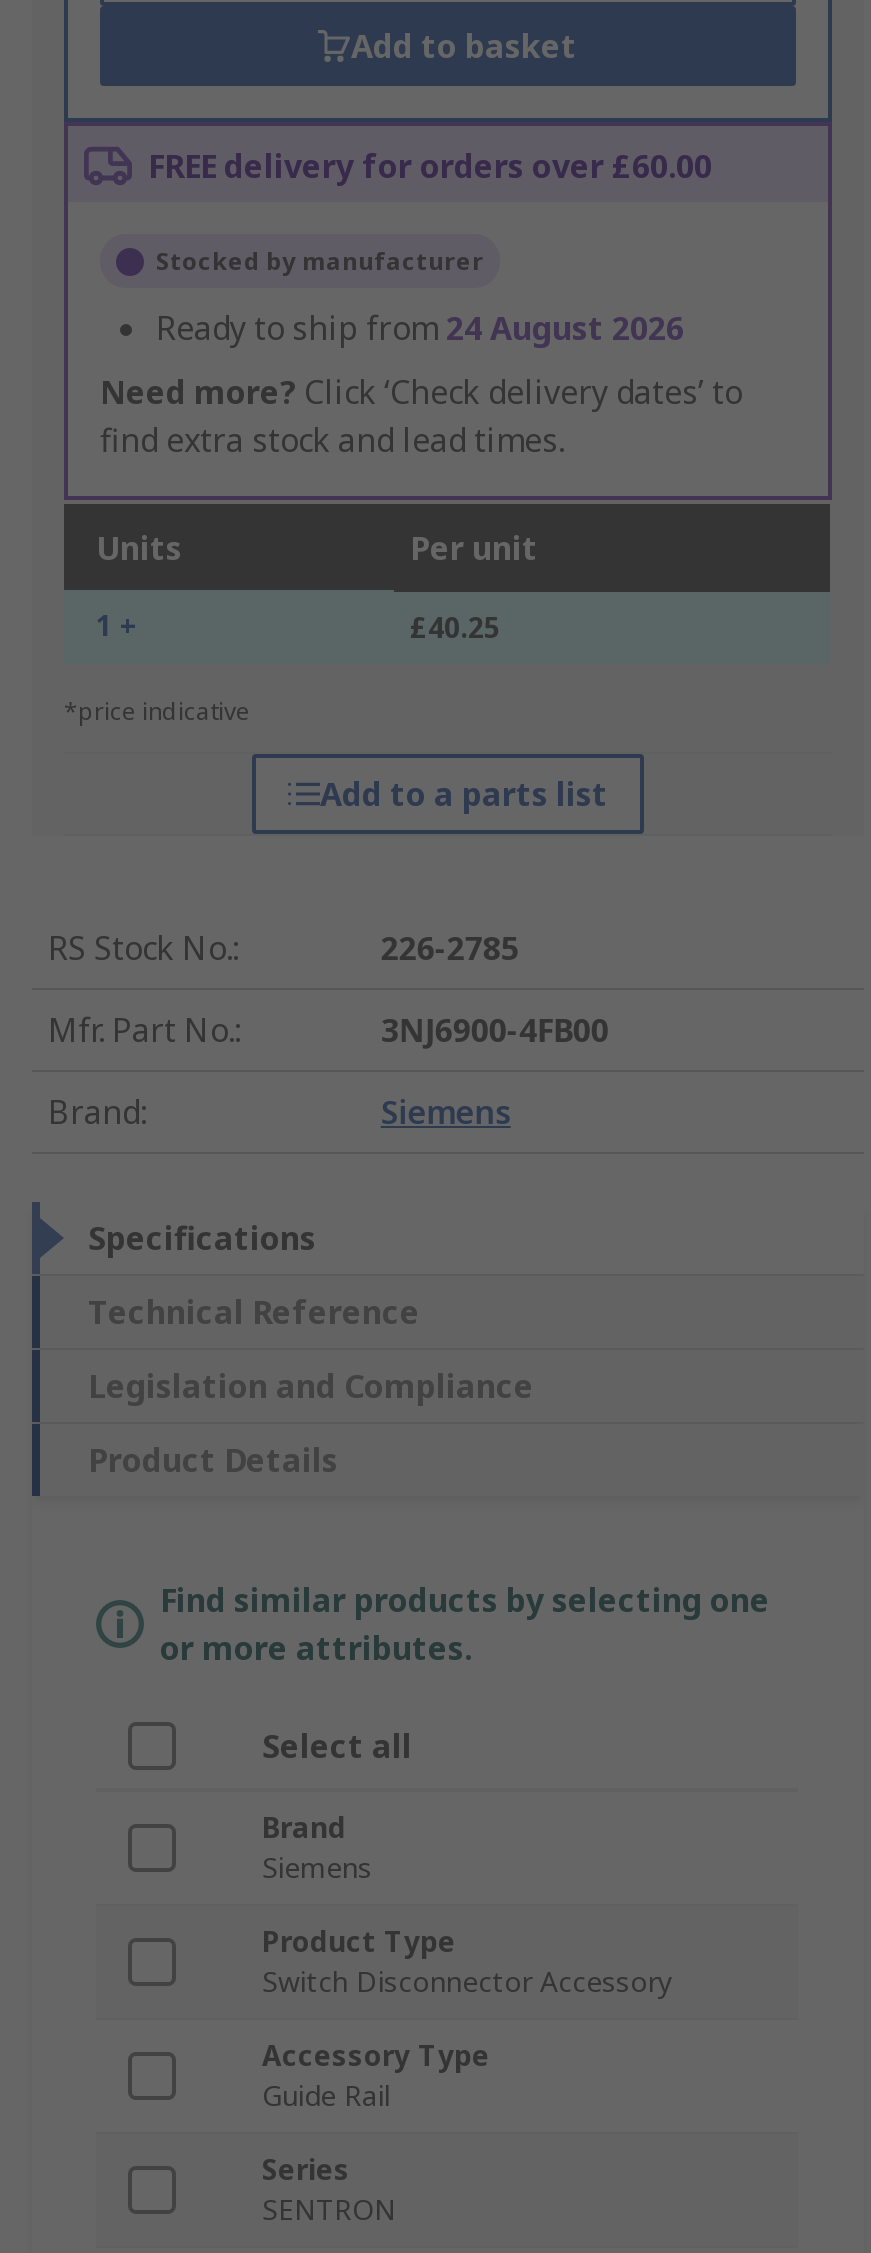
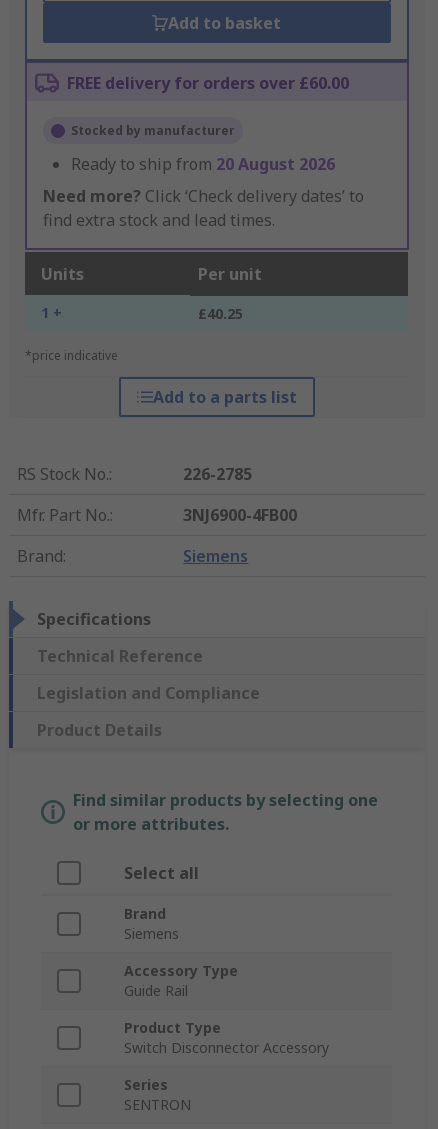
[156,307,684,351] Ready to ship from 24 August 2026 -> [71,153,335,175] Ready to ship from 20 August 2026
moved [262,1923,672,2001] -> [124,1018,329,1057]: Product Type | Switch Disconnector Accessory
moved [262,2037,490,2115] -> [124,961,238,1000]: Accessory Type | Guide Rail

